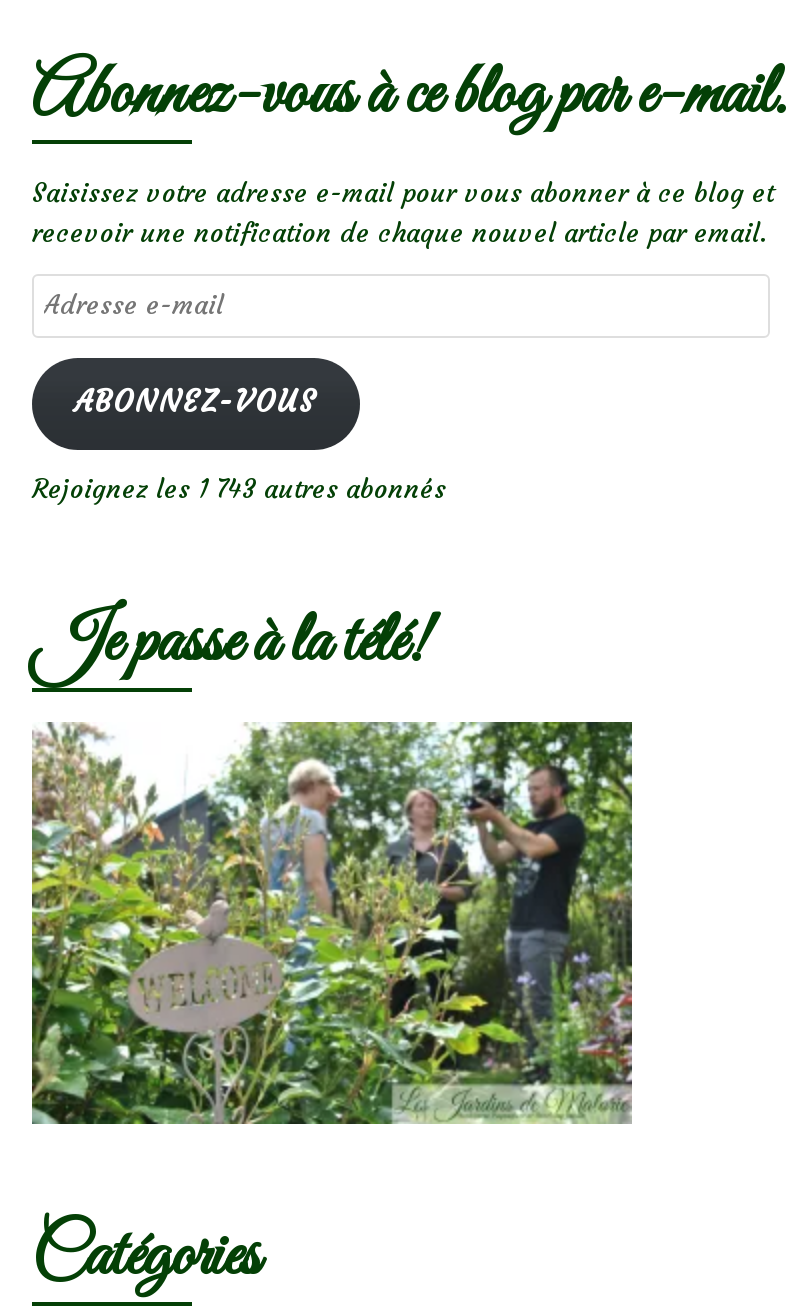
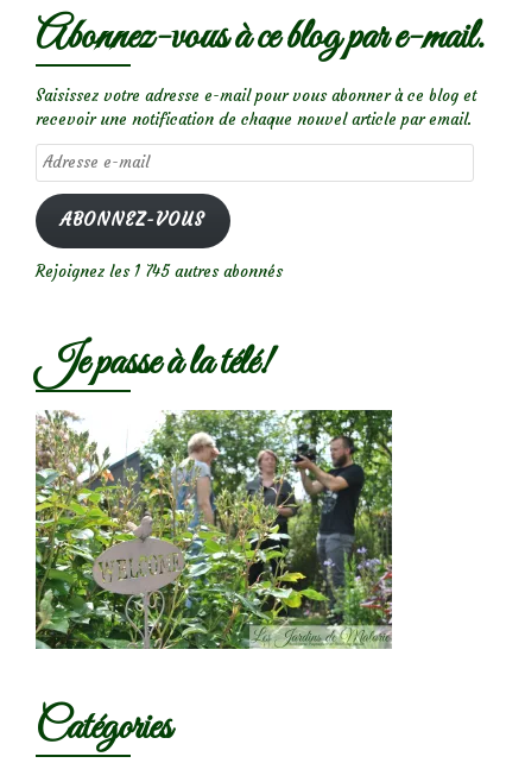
[32,472,446,506] Rejoignez les 1 743 autres abonnés -> [36,262,283,282] Rejoignez les 1 745 autres abonnés

